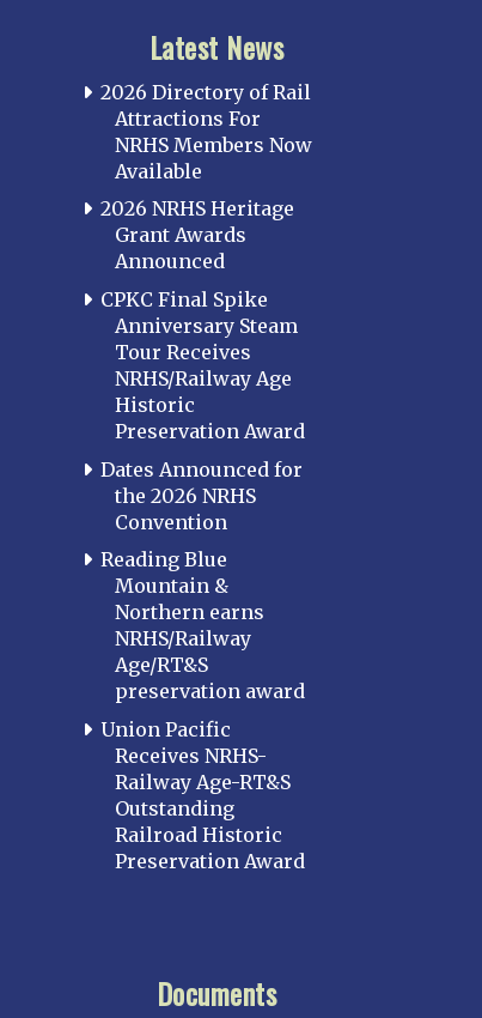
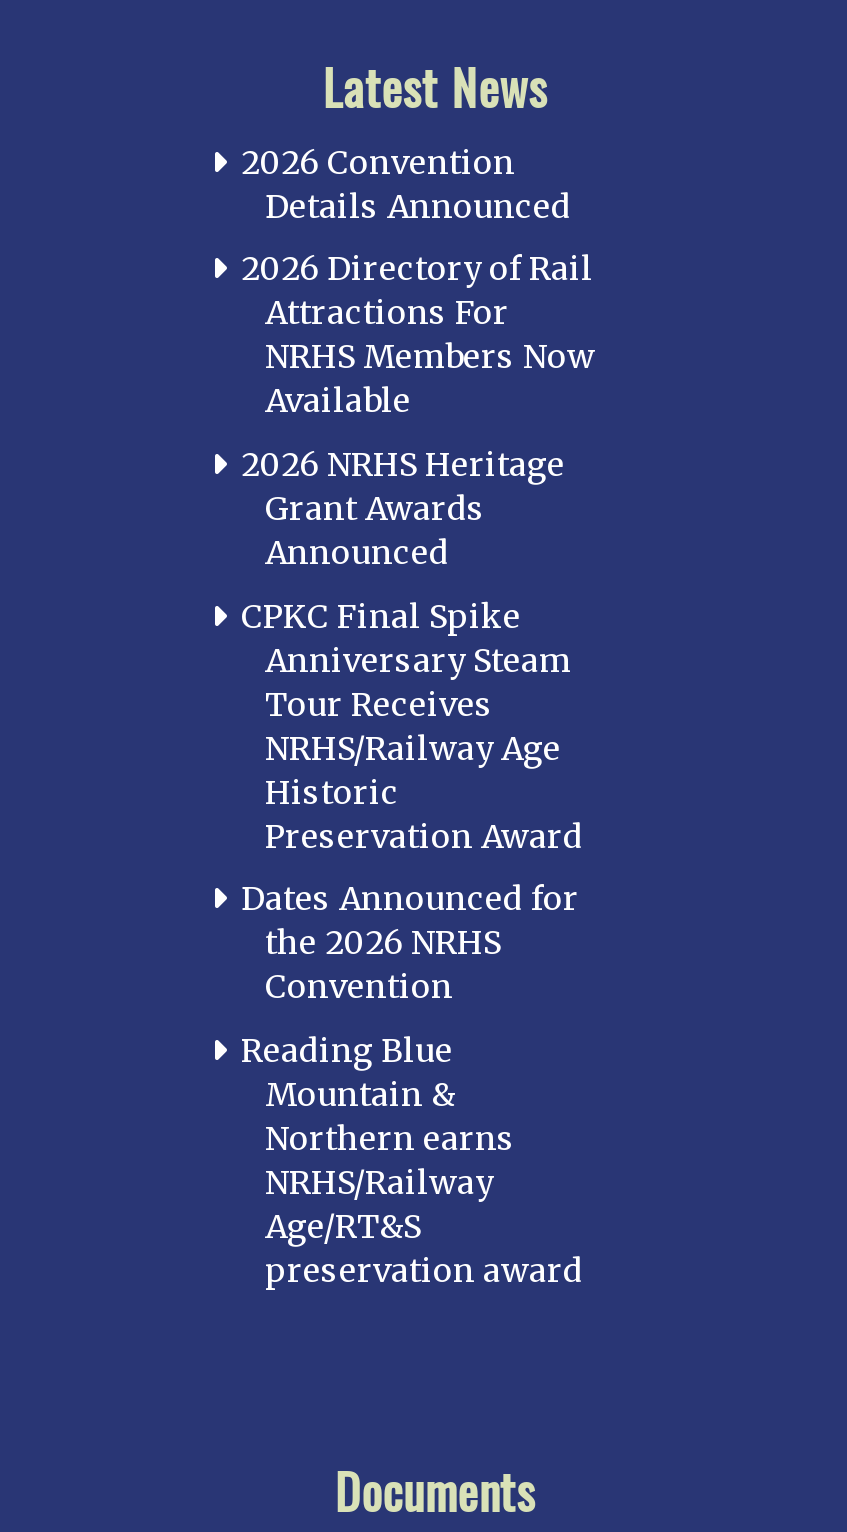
none -> [241,142,571,226] 2026 Convention | Details Announced
moved [100,80,312,703] -> [241,249,595,1290]: 2026 Directory of Rail | Attractions For | NRHS Members Now | ... | Age/RT&S | preservation award
[100,717,305,873] Union Pacific | Receives NRHS- | Railway Age-RT&S | Outstanding | Railroad Historic | Preservation Award -> none

